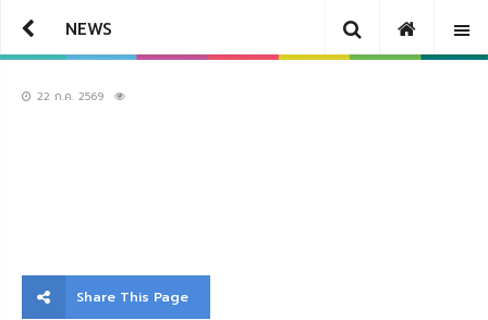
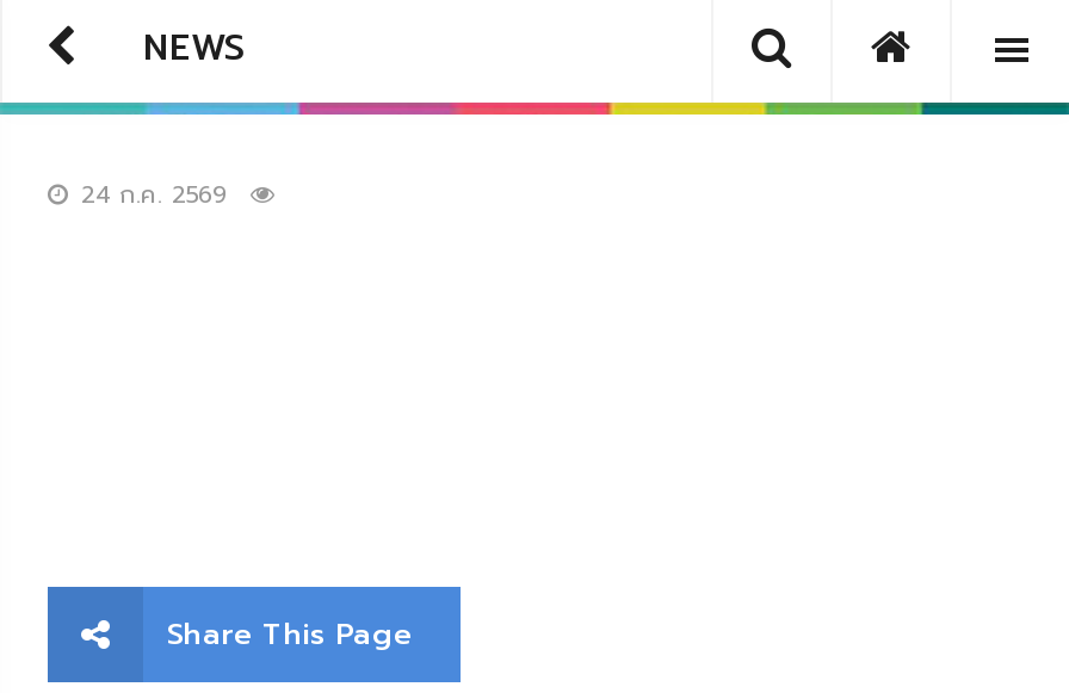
[37,88,103,104] 22 ก.ค. 2569 -> [81,177,227,212] 24 ก.ค. 2569

